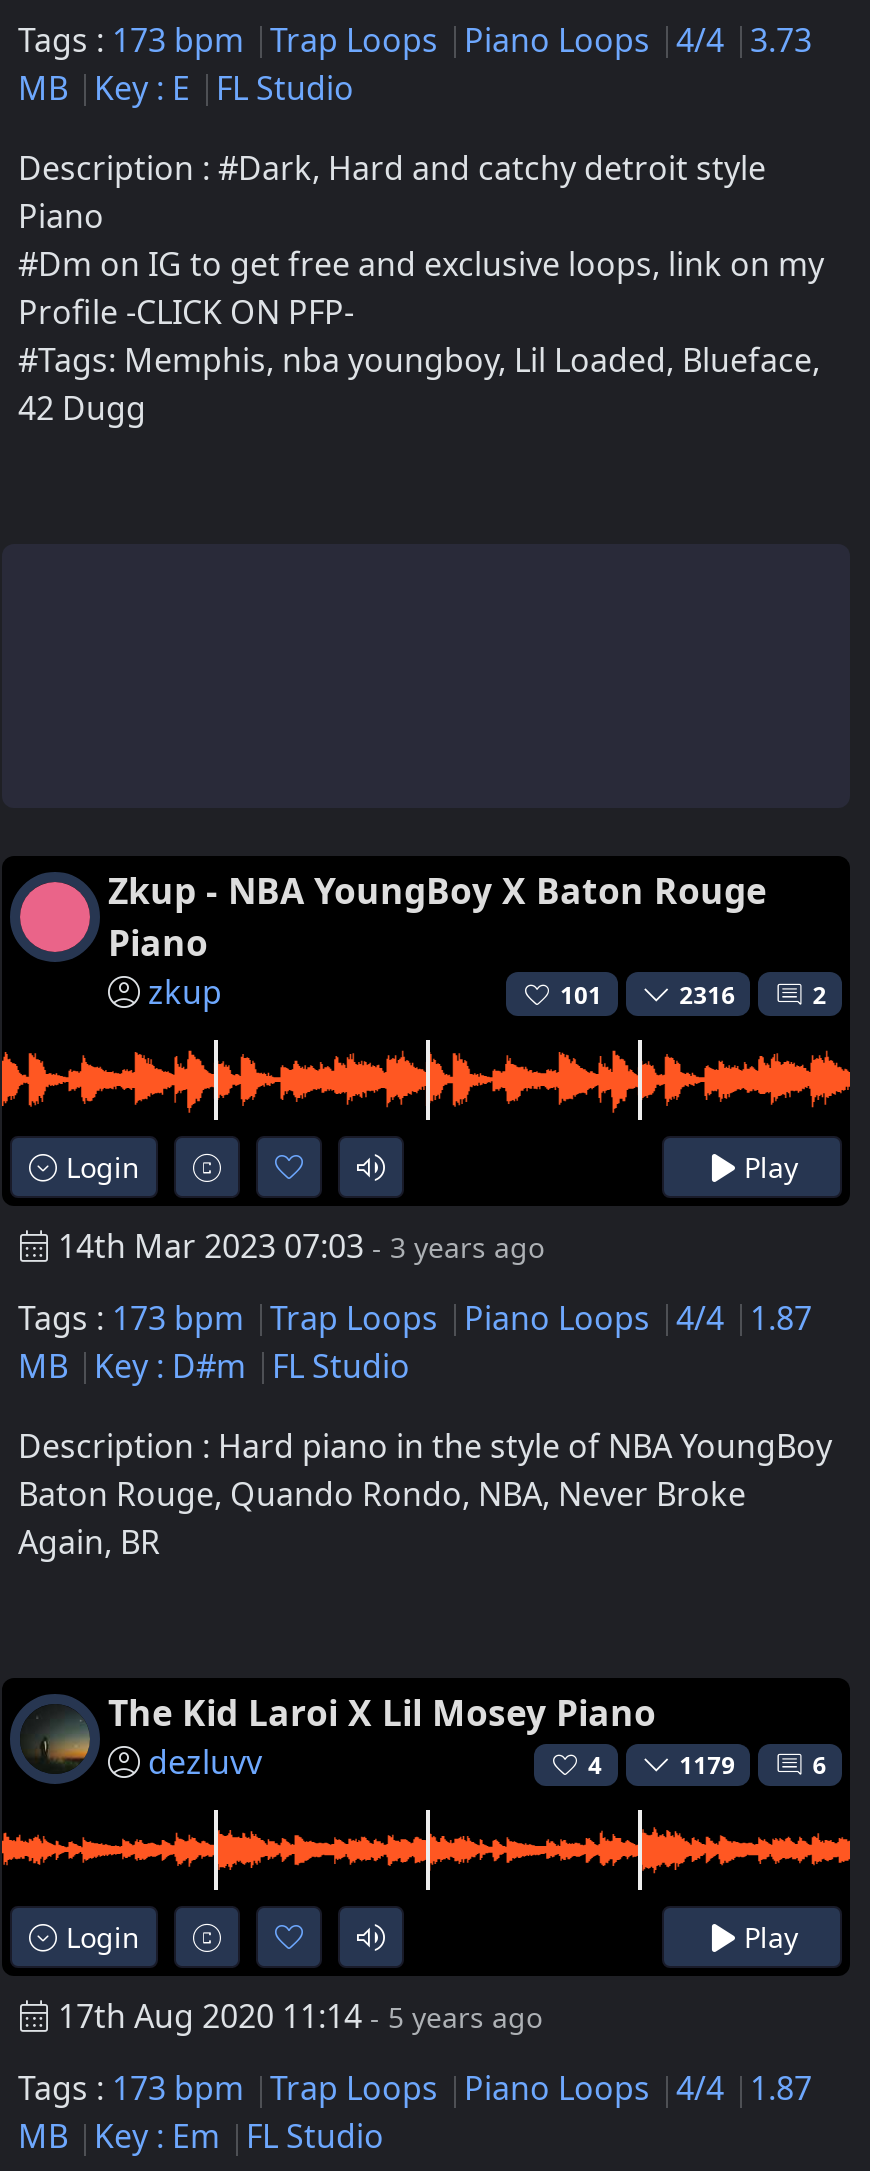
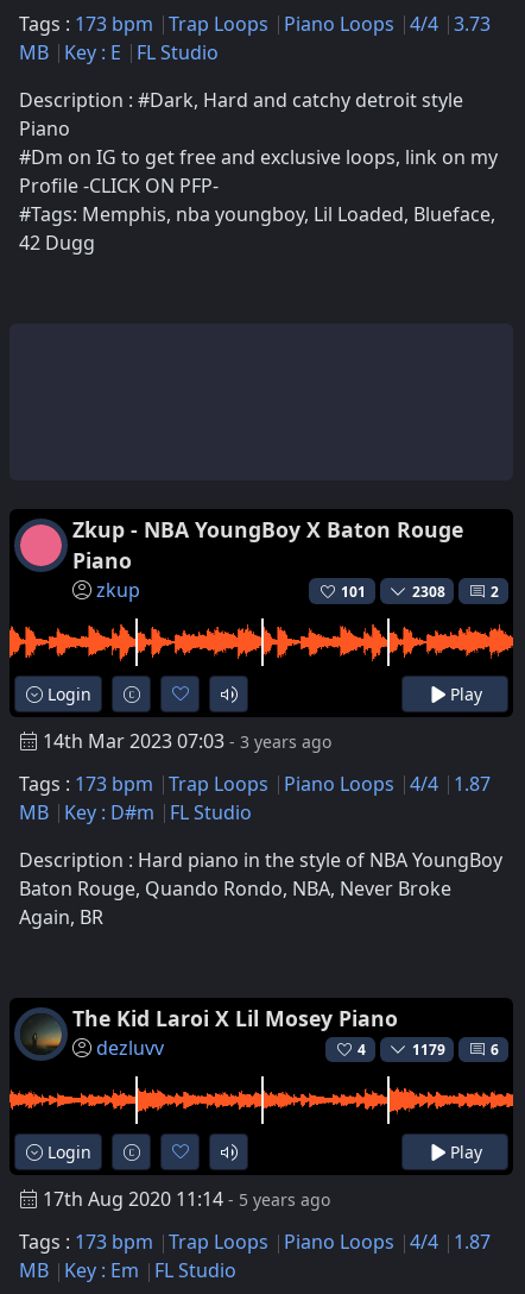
[679,977,735,1011] 2316 -> [412,581,445,601] 2308

